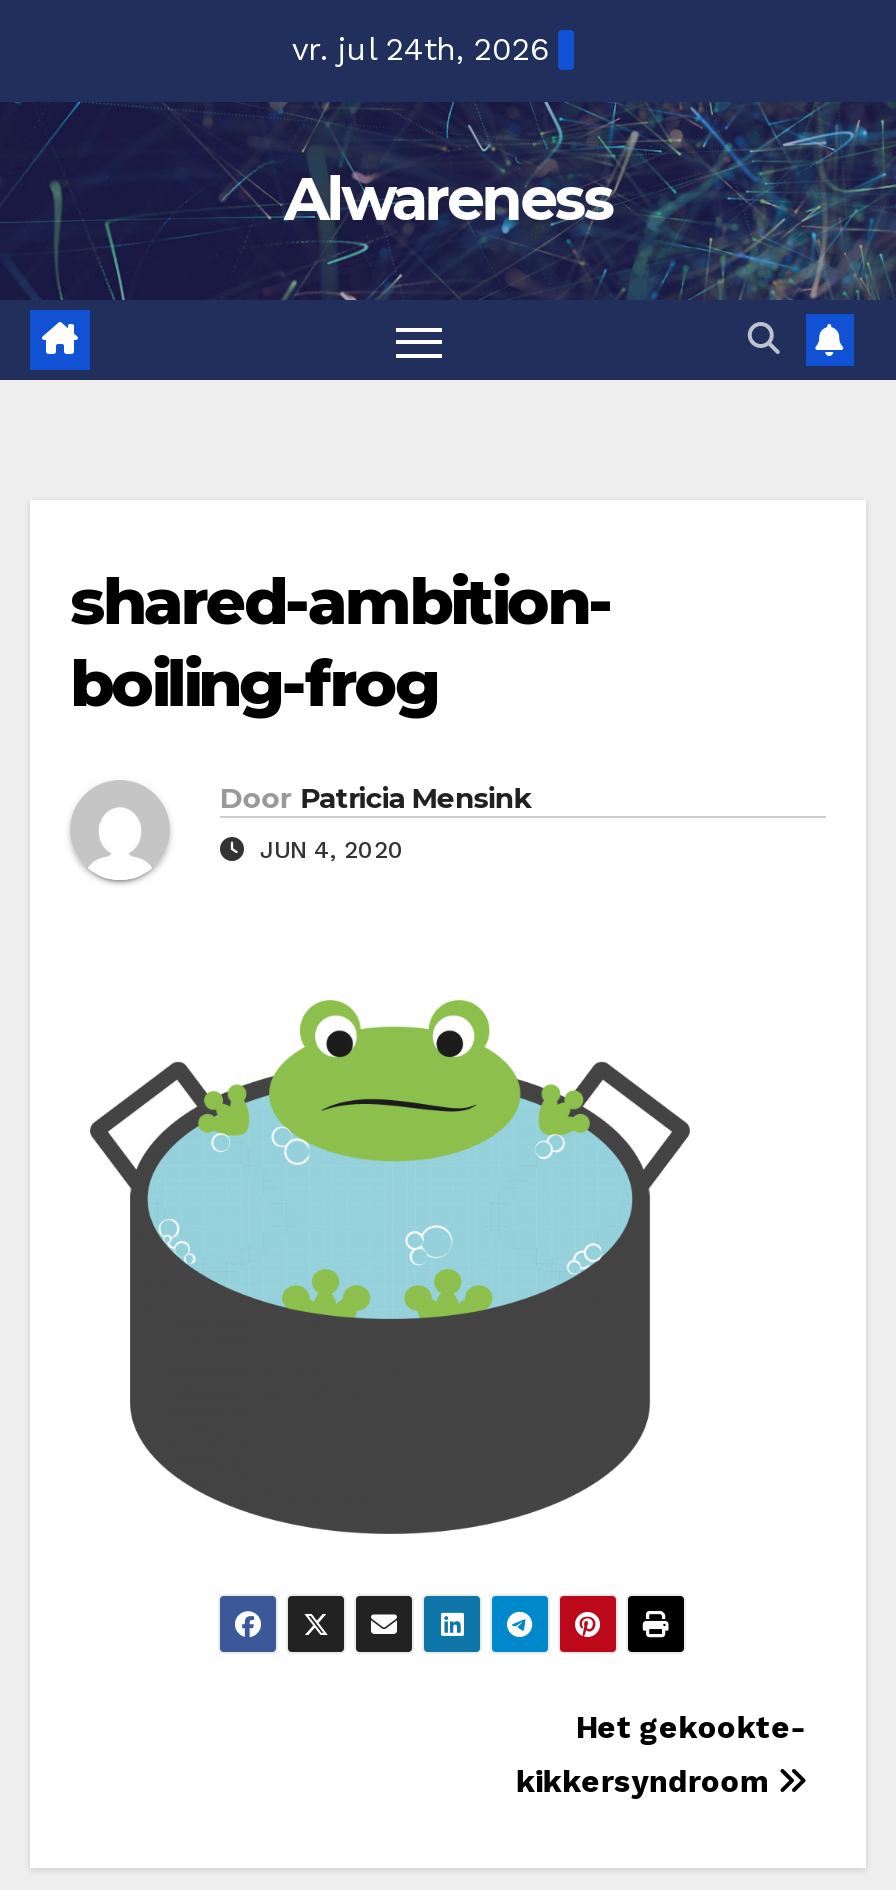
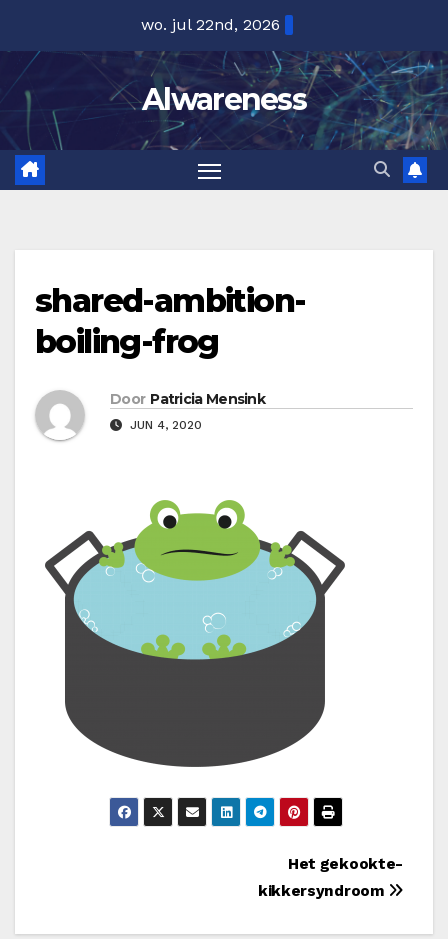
[292,30,548,68] vr. jul 24th, 2026 -> [140,15,279,34] wo. jul 22nd, 2026

